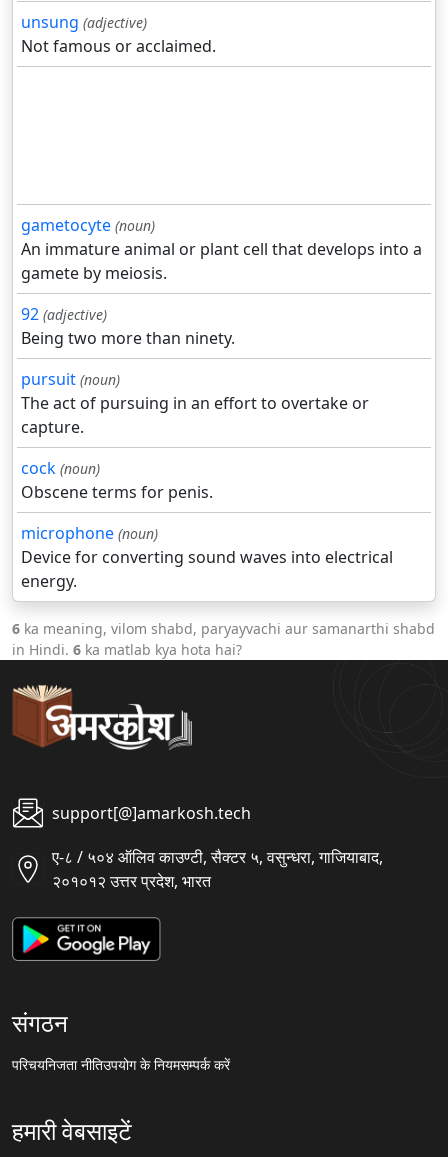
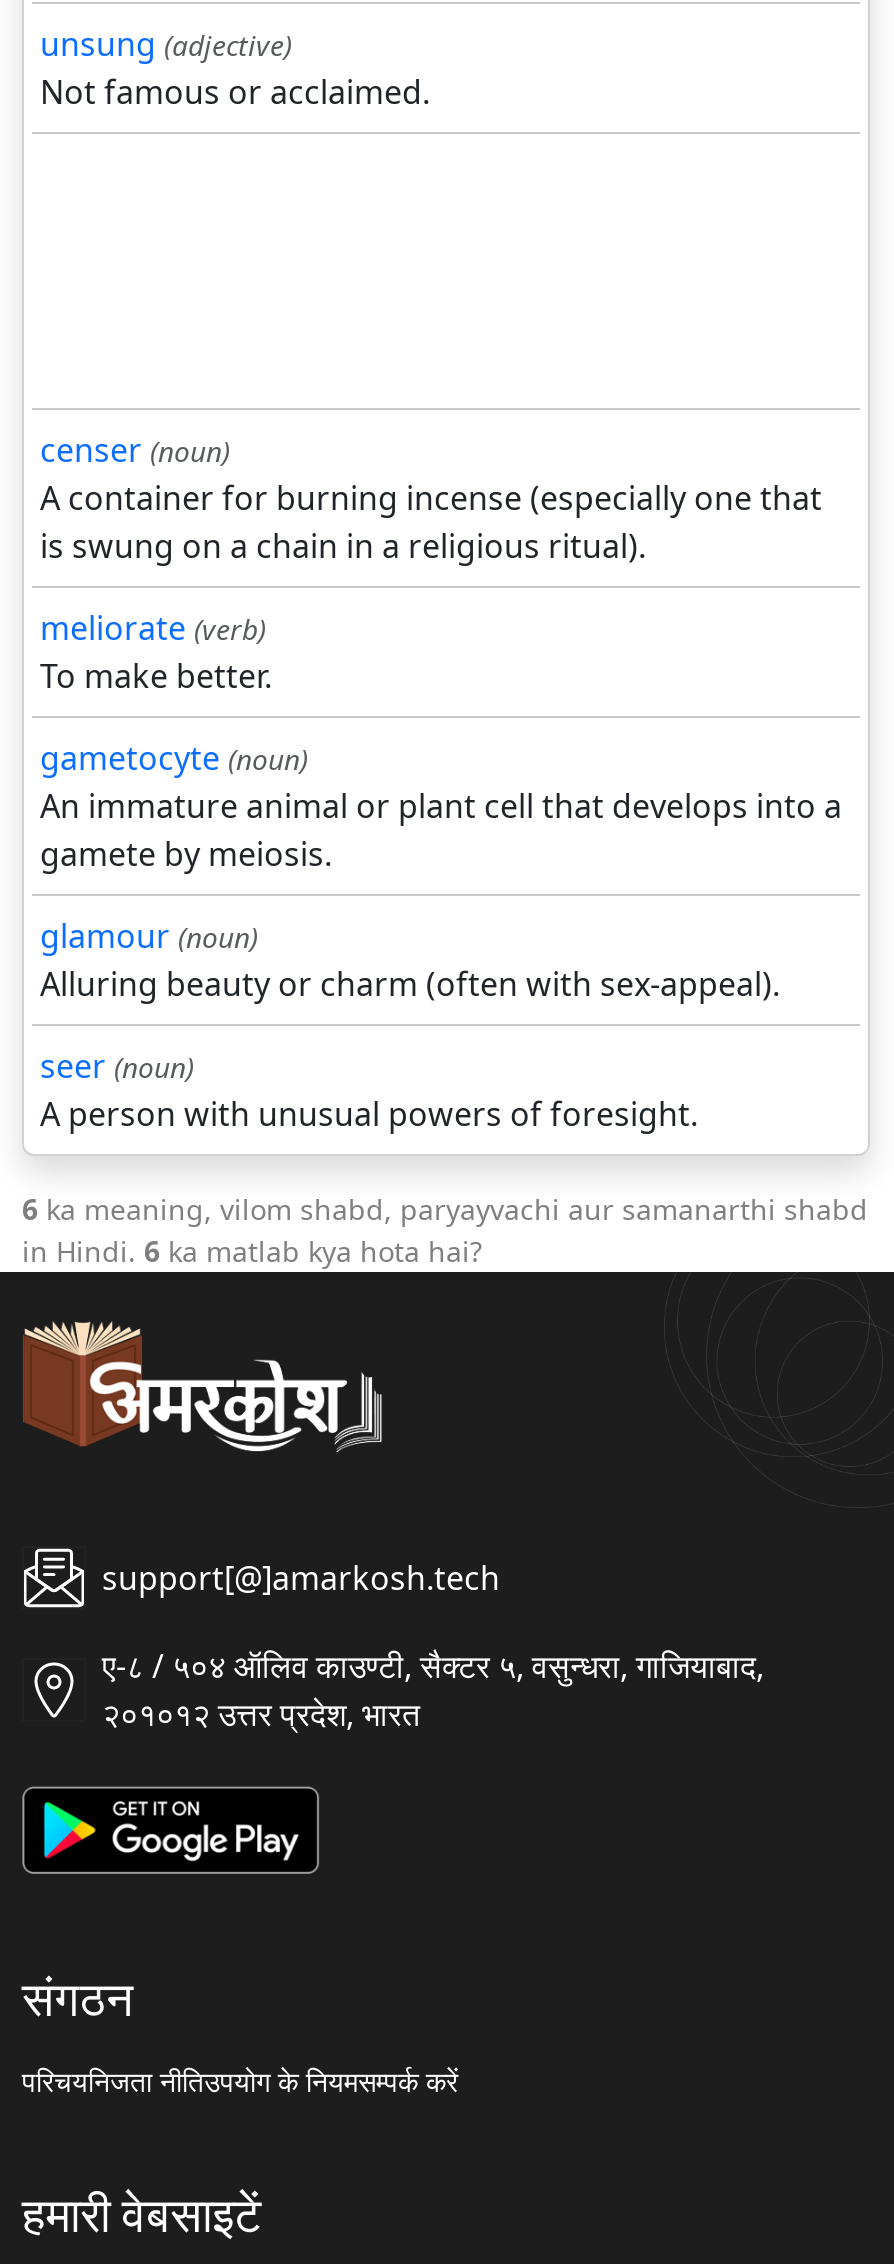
none -> [40,428,822,698] censer (noun) | A container for burning incense (especially one that | is swung on a chain in a religious ritual). | meliorate (verb) | To make better.
moved [21,214,422,284] -> [40,736,842,876]: gametocyte (noun) | An immature animal or plant cell that develops into a | gamete by meiosis.
[21,303,393,592] 92 (adjective) | Being two more than ninety. | pursuit (noun) | The act of pursuing in an effort to overtake or | capture. | cock (noun) | Obscene terms for penis. | microphone (noun) | Device for converting sound waves into electrical | energy. -> [40,914,780,1136] glamour (noun) | Alluring beauty or charm (often with sex-appeal). | seer (noun) | A person with unusual powers of foresight.

